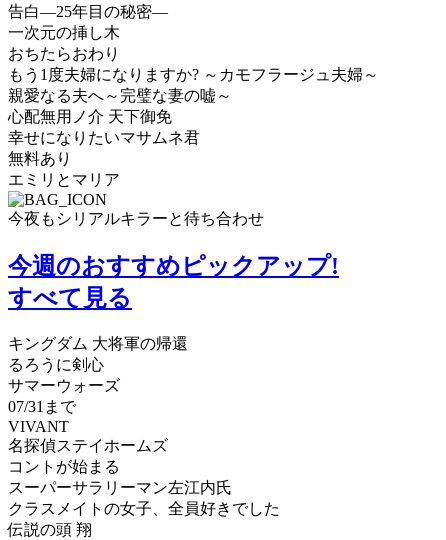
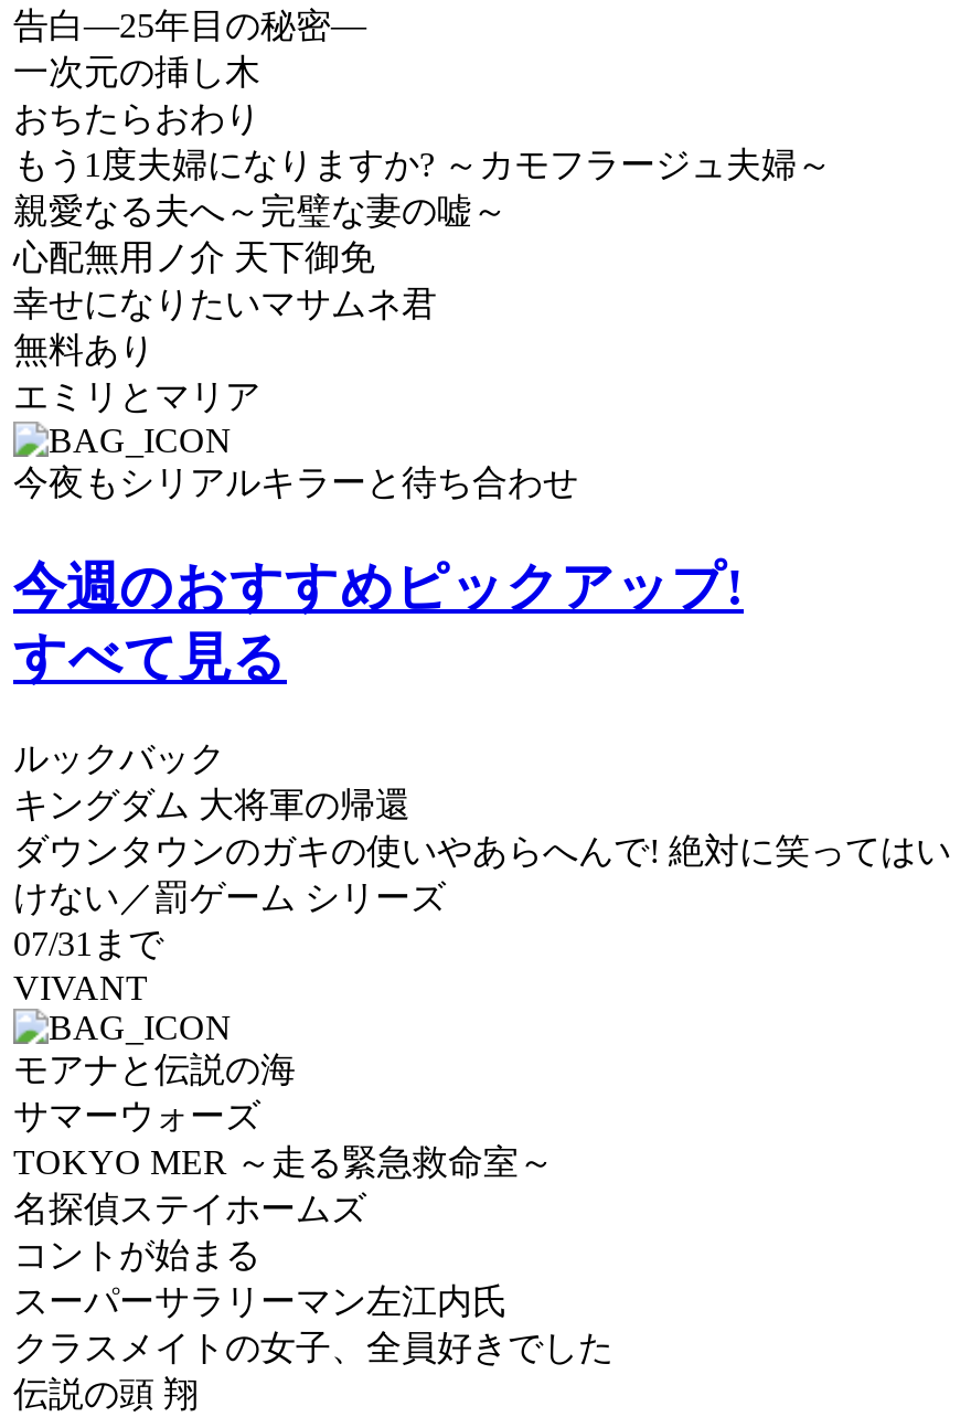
none -> [13,739,225,776] ルックバック
[8,356,104,373] るろうに剣心 -> [13,831,951,915] ダウンタウンのガキの使いやあらへんで! 絶対に笑ってはい | けない／罰ゲーム シリーズ
moved [8,377,120,394] -> [13,1096,260,1134]: サマーウォーズ
none -> [13,1050,554,1180] モアナと伝説の海 | TOKYO MER ～走る緊急救命室～

